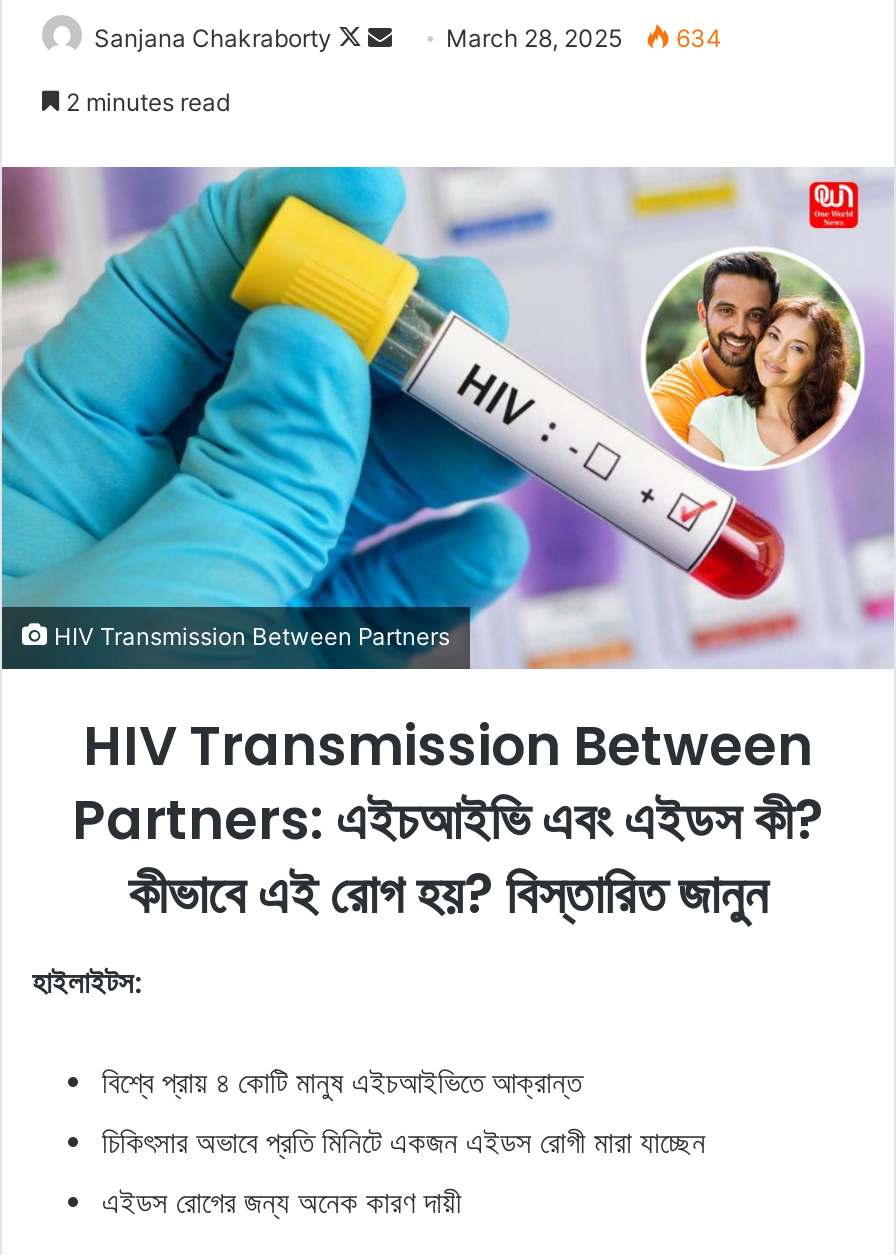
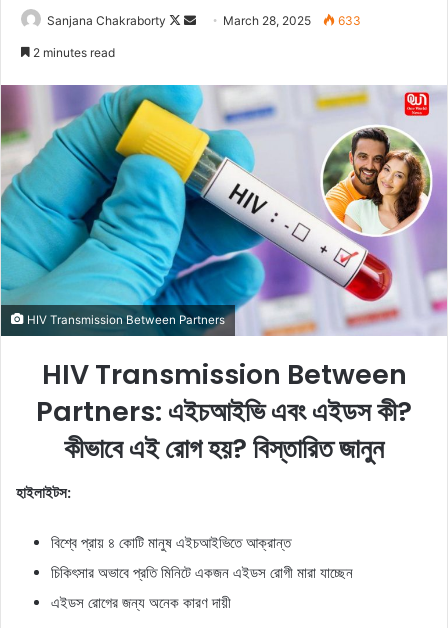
[670,23,722,53] 634 -> [335,13,361,28] 633

